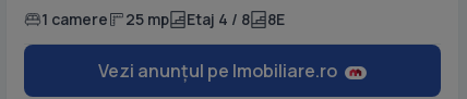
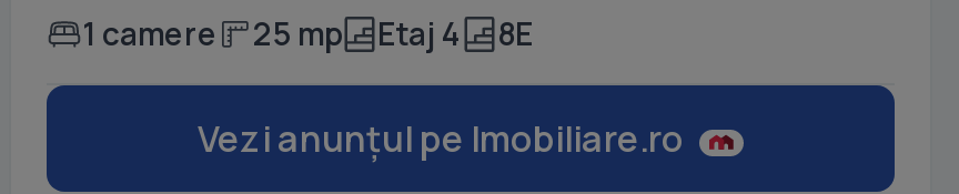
[41,9,285,29] 1 camere 25 mp Etaj 4 / 8 8E -> [82,12,533,54] 1 camere 25 mp Etaj 4 8E

